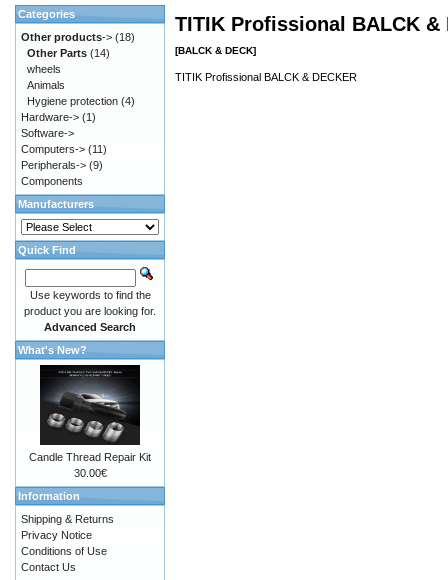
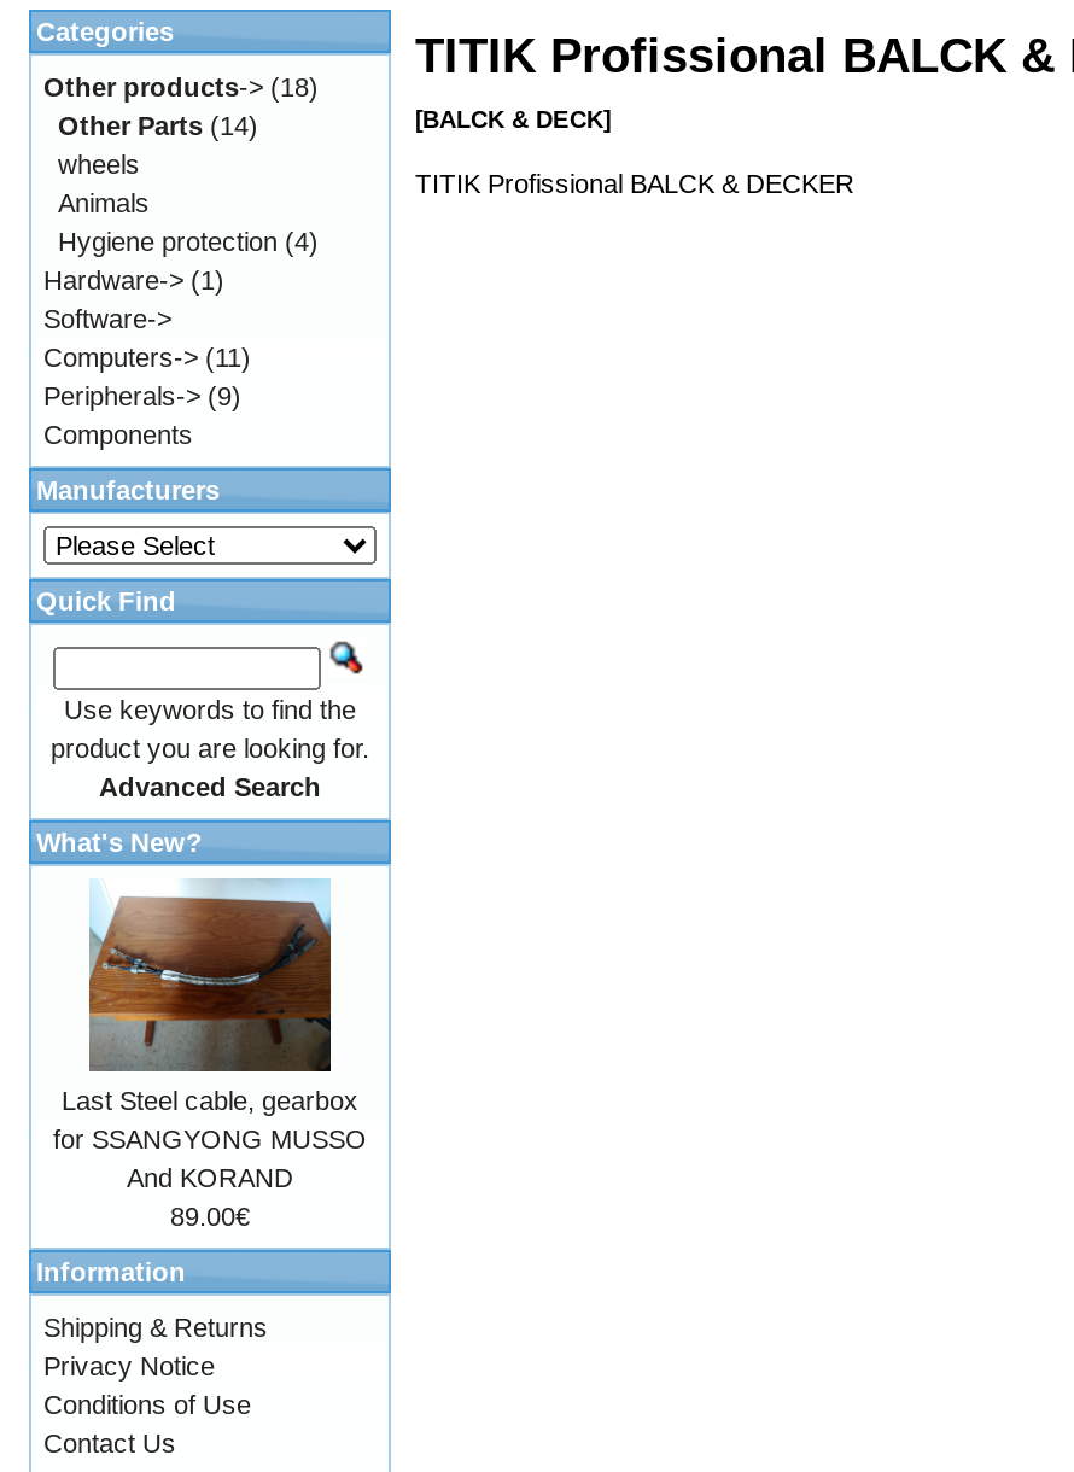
[29,364,151,479] [image] | Candle Thread Repair Kit | 30.00€ -> [53,878,367,1231] [image] | Last Steel cable, gearbox | for SSANGYONG MUSSO | And KORAND | 89.00€

